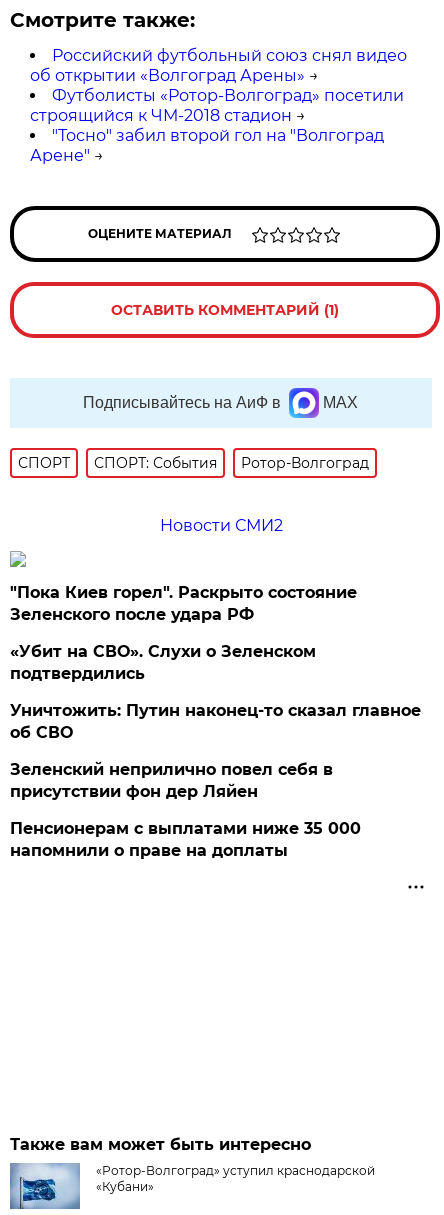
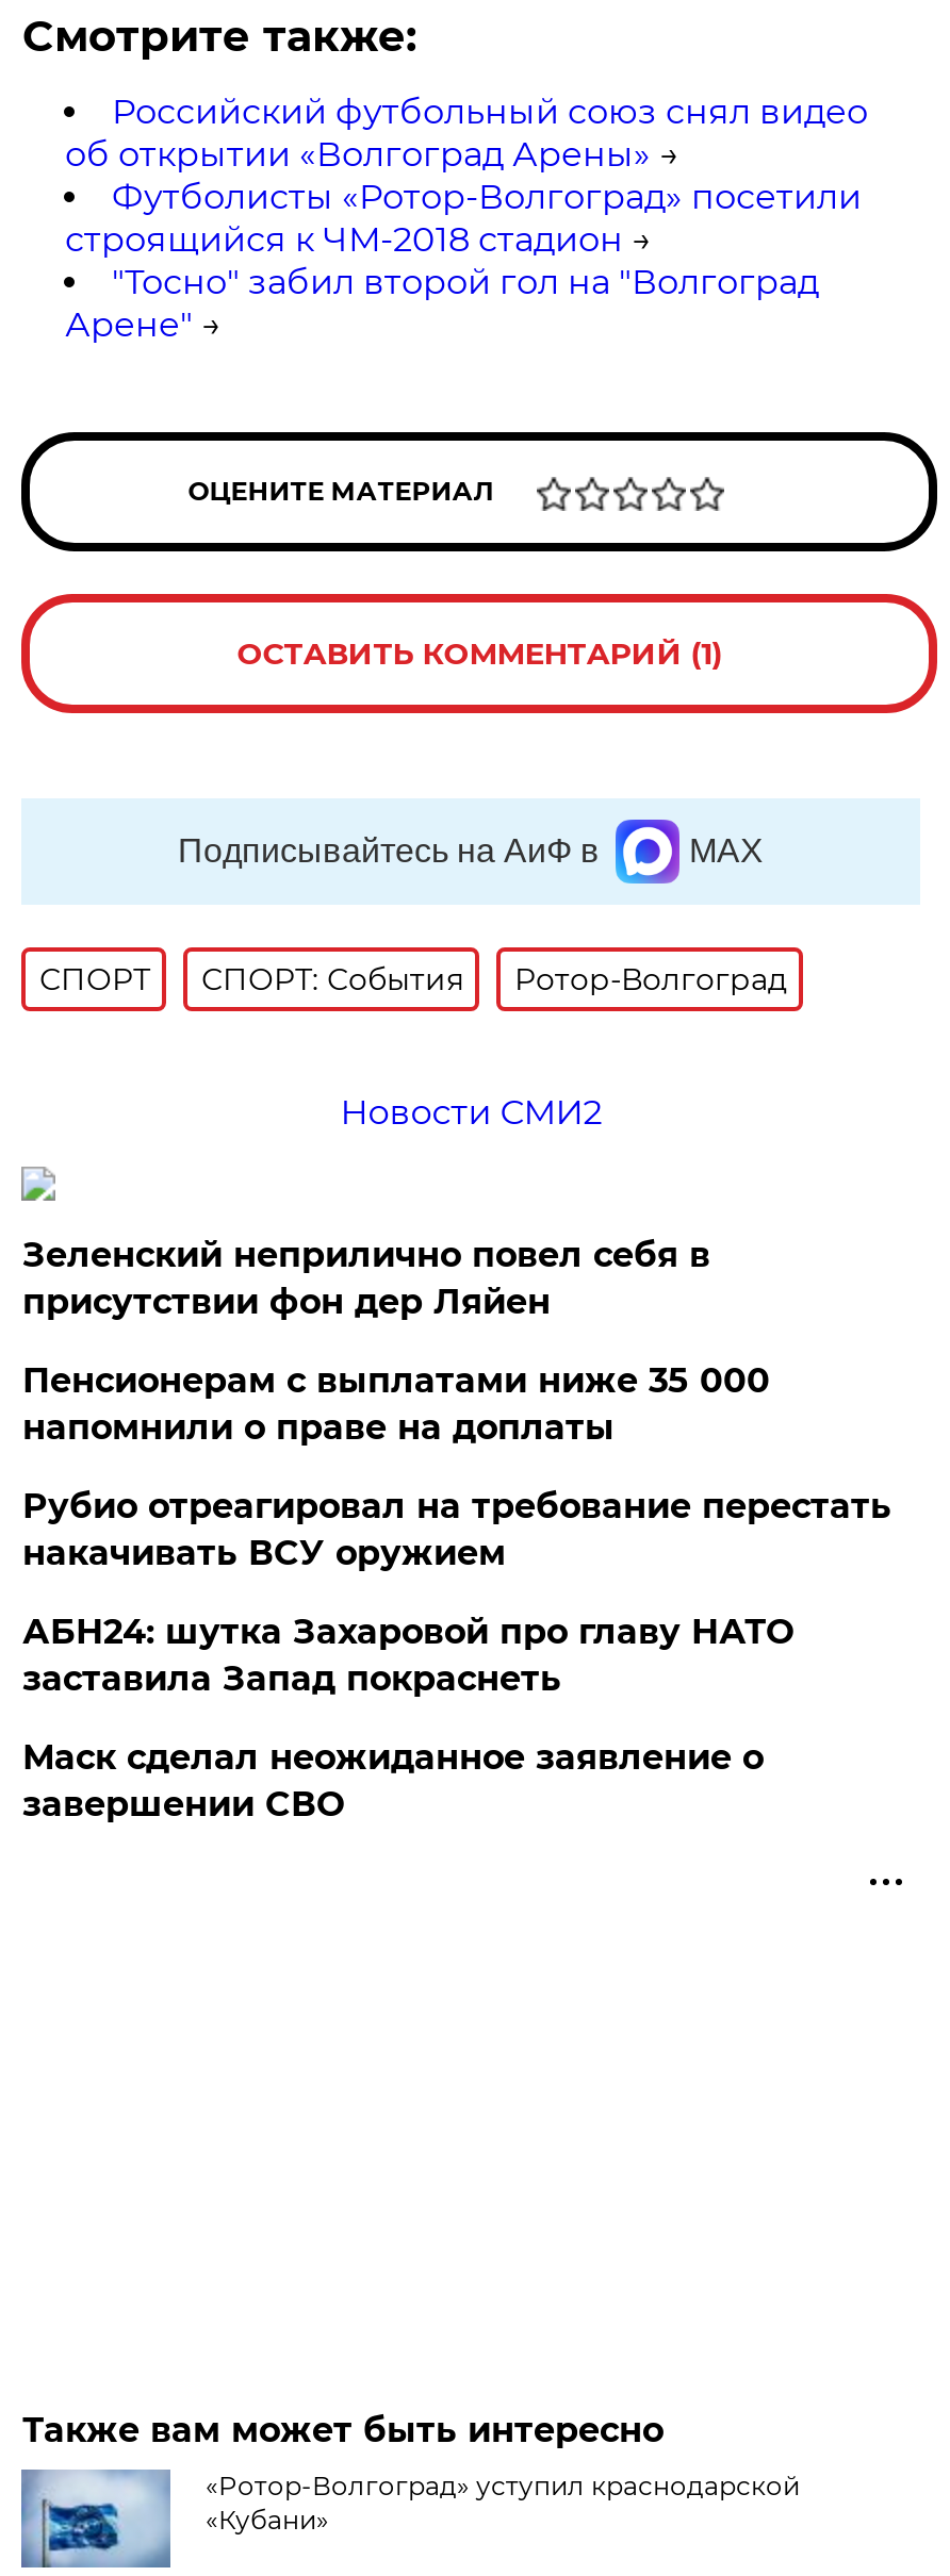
[10,583,421,742] "Пока Киев горел". Раскрыто состояние | Зеленского после удара РФ | «Убит на СВО». Слухи о Зеленском | подтвердились | Уничтожить: Путин наконец-то сказал главное | об СВО -> none
moved [10,760,361,860] -> [22,1235,770,1447]: Зеленский неприлично повел cебя в | присутствии фон дер Ляйен | Пенсионерам с выплатами ниже 35 000 | напомнили о праве на доплаты
none -> [22,1486,891,1824] Рубио отреагировал на требование перестать | накачивать ВСУ оружием | АБН24: шутка Захаровой про главу НАТО | заставила Запад покраснеть | Маск сделал неожиданное заявление о | завершении СВО

